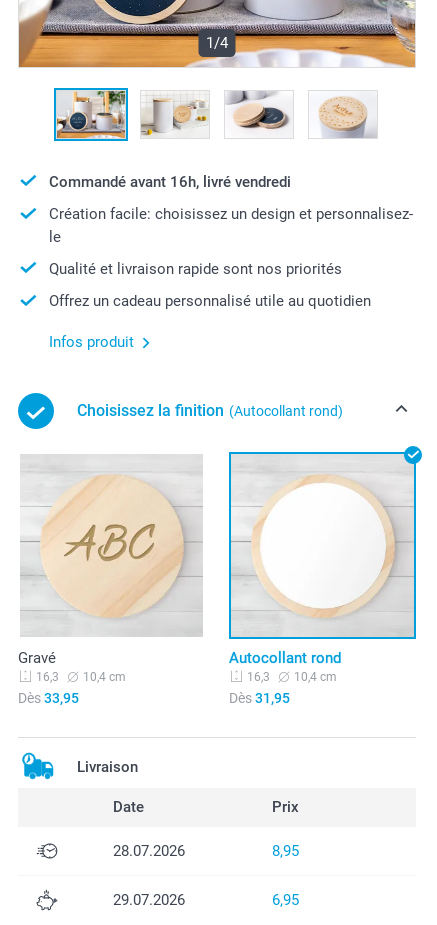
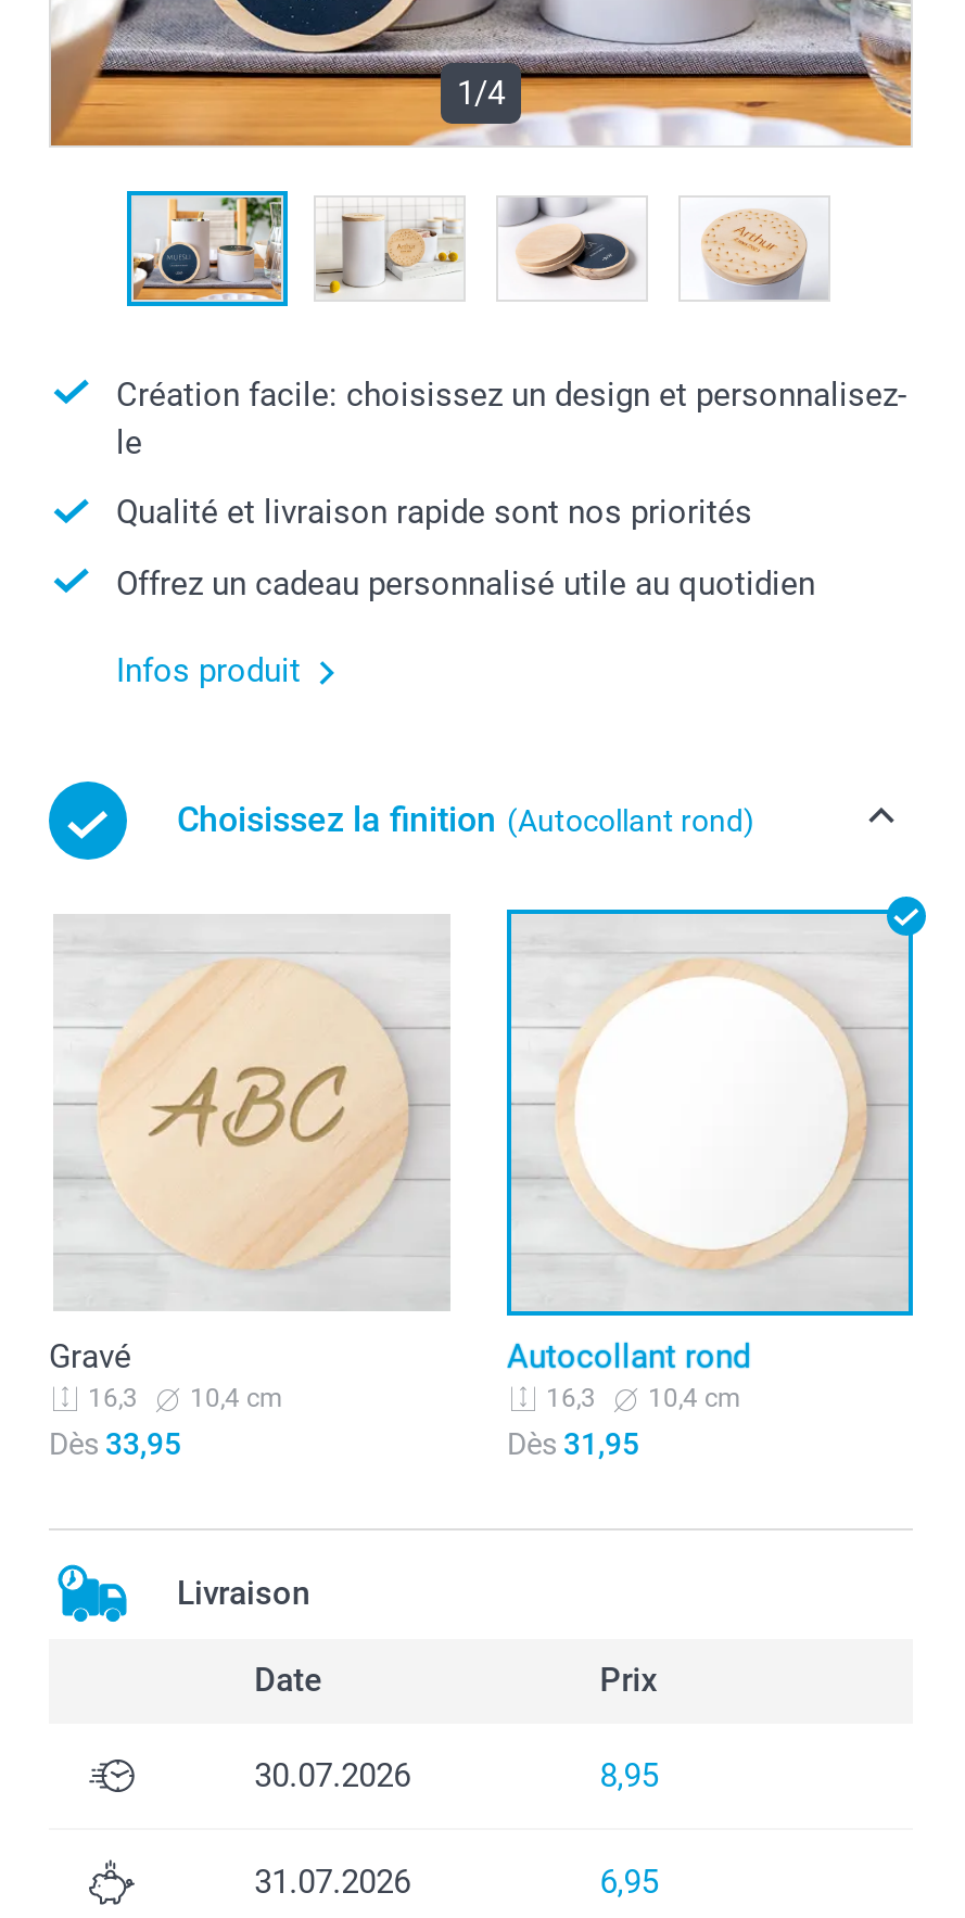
[49,173,291,191] Commandé avant 16h, livré vendredi -> none
[113,842,185,860] 28.07.2026 -> [254,1757,411,1796] 30.07.2026
[113,891,185,909] 29.07.2026 -> [254,1864,411,1903] 31.07.2026

